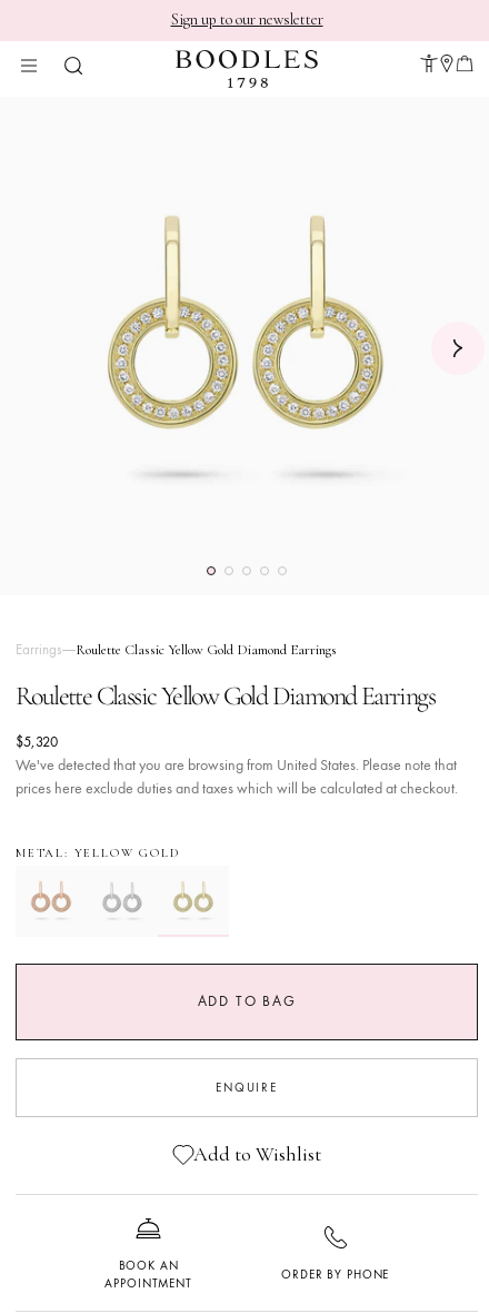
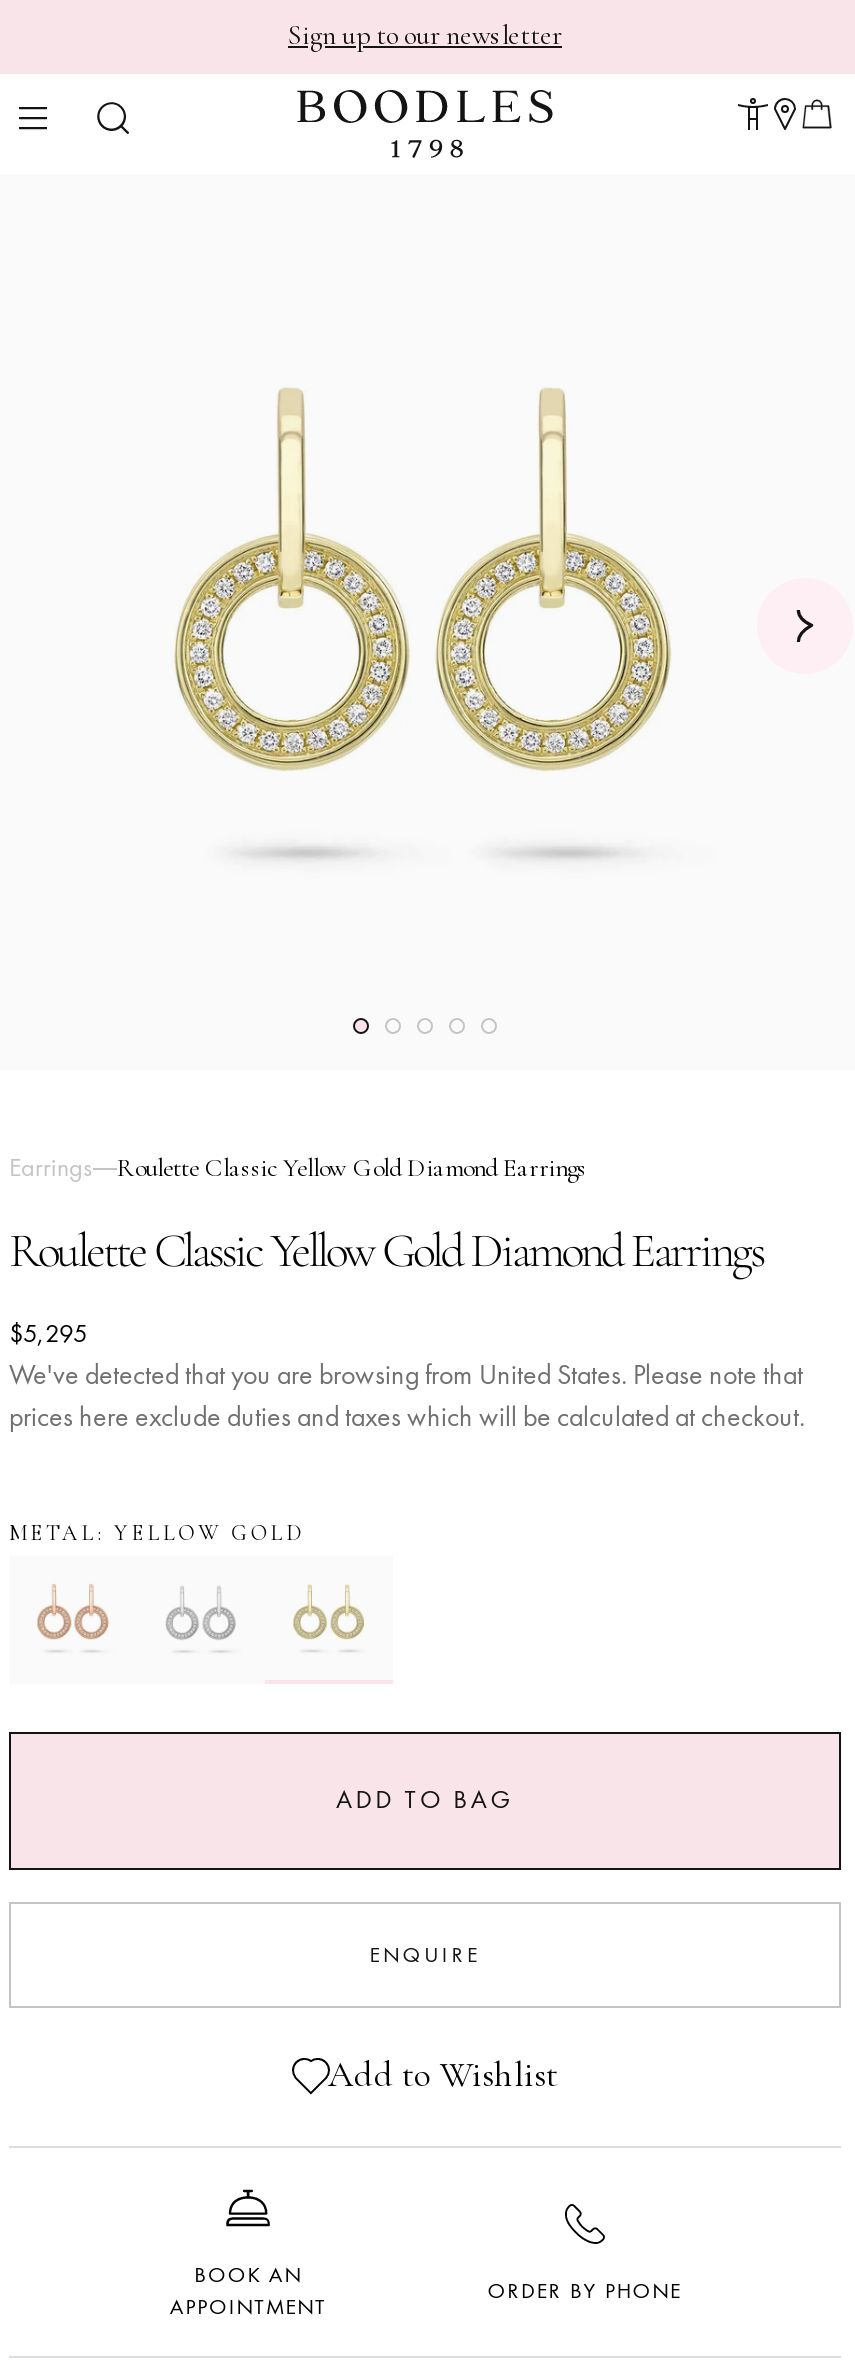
[16,734,58,751] $5,320 -> [9,1319,87,1351] $5,295

